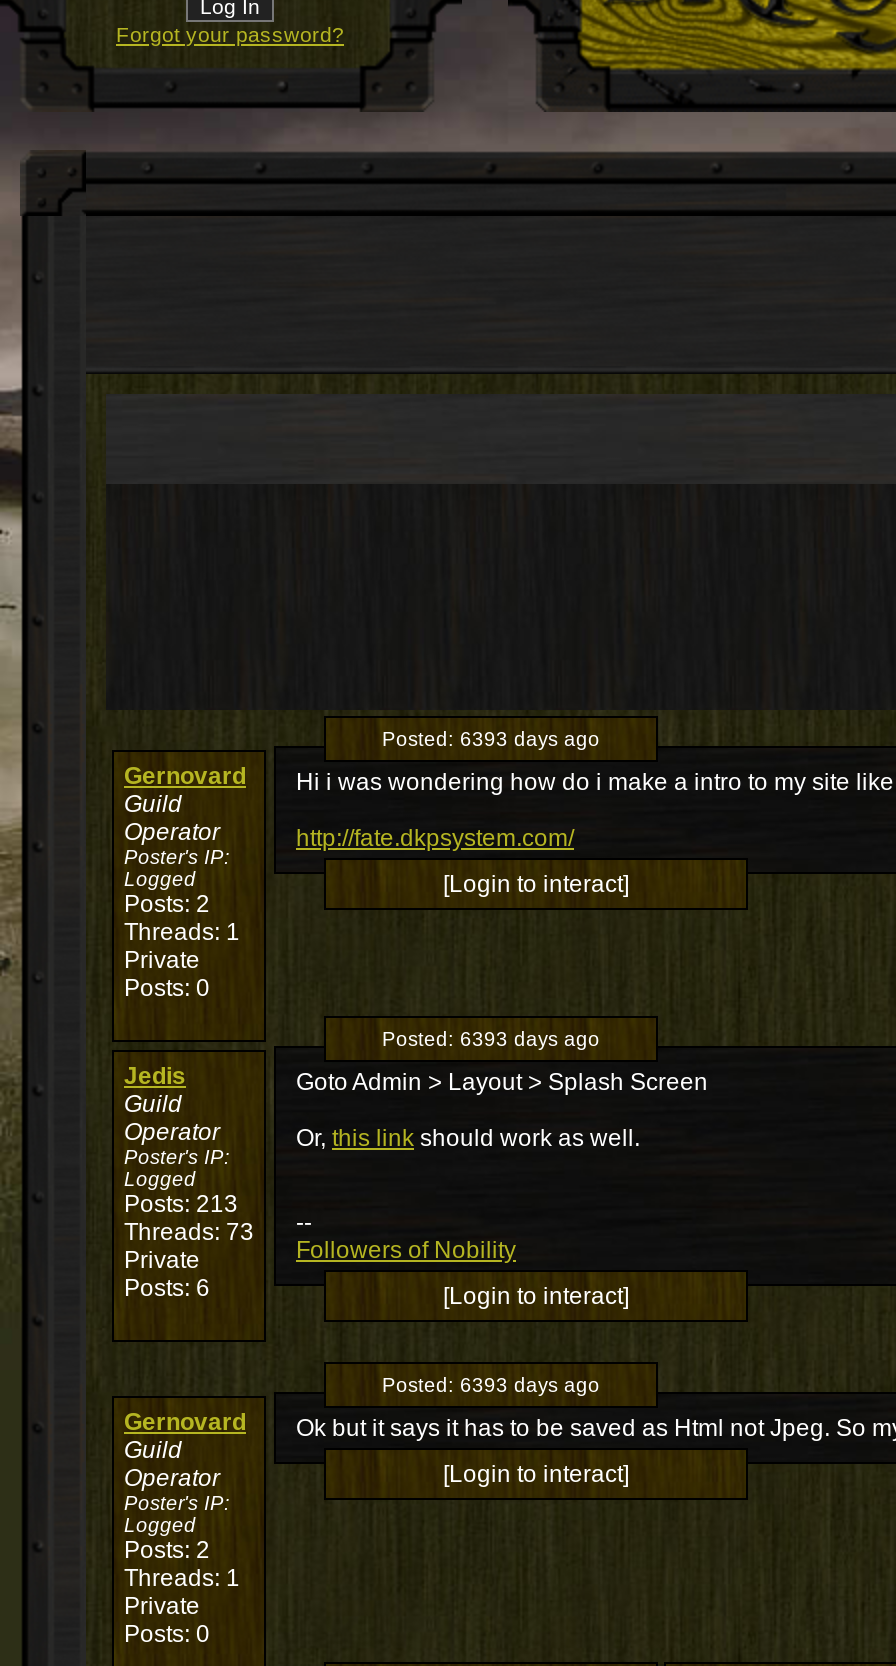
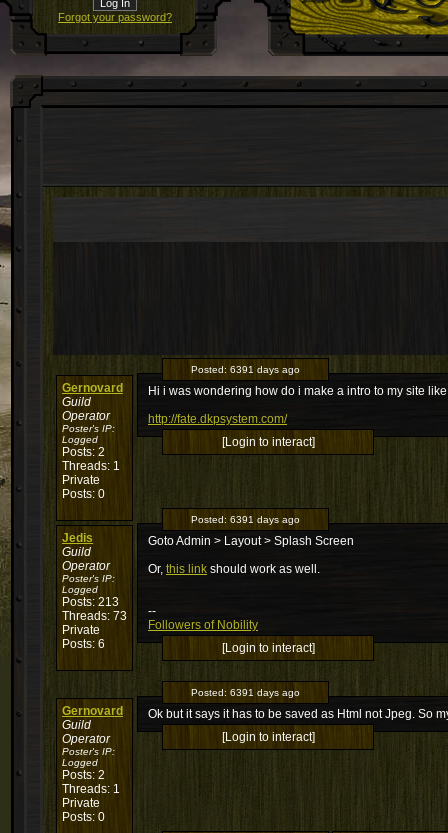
[382,728,600,750] Posted: 6393 days ago -> [191,364,300,375] Posted: 6391 days ago
[382,1028,600,1050] Posted: 6393 days ago -> [191,514,300,525] Posted: 6391 days ago
[382,1374,600,1396] Posted: 6393 days ago -> [191,687,300,698] Posted: 6391 days ago

